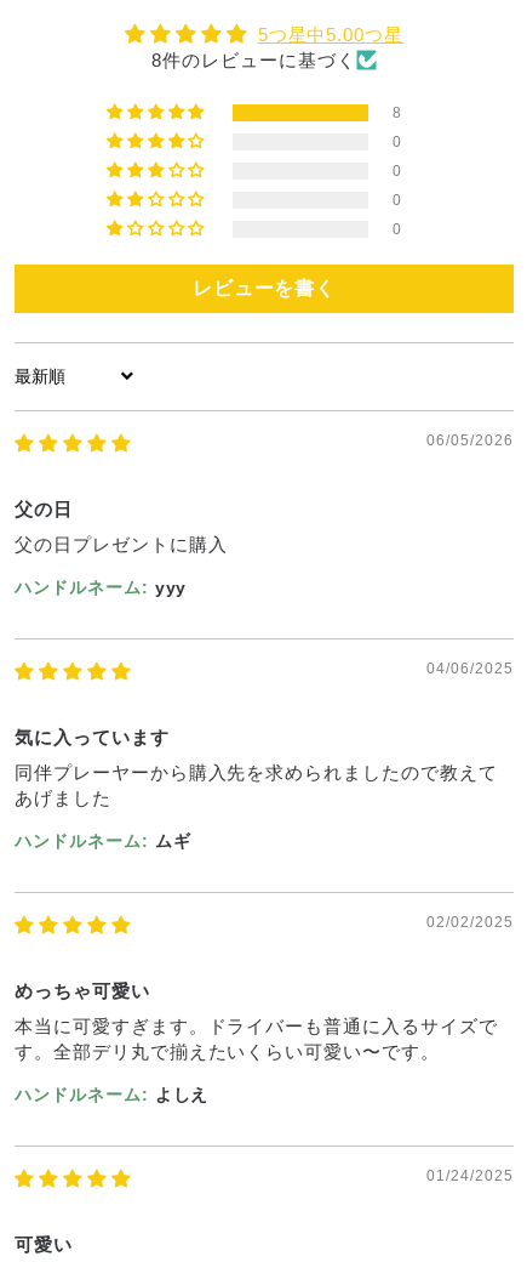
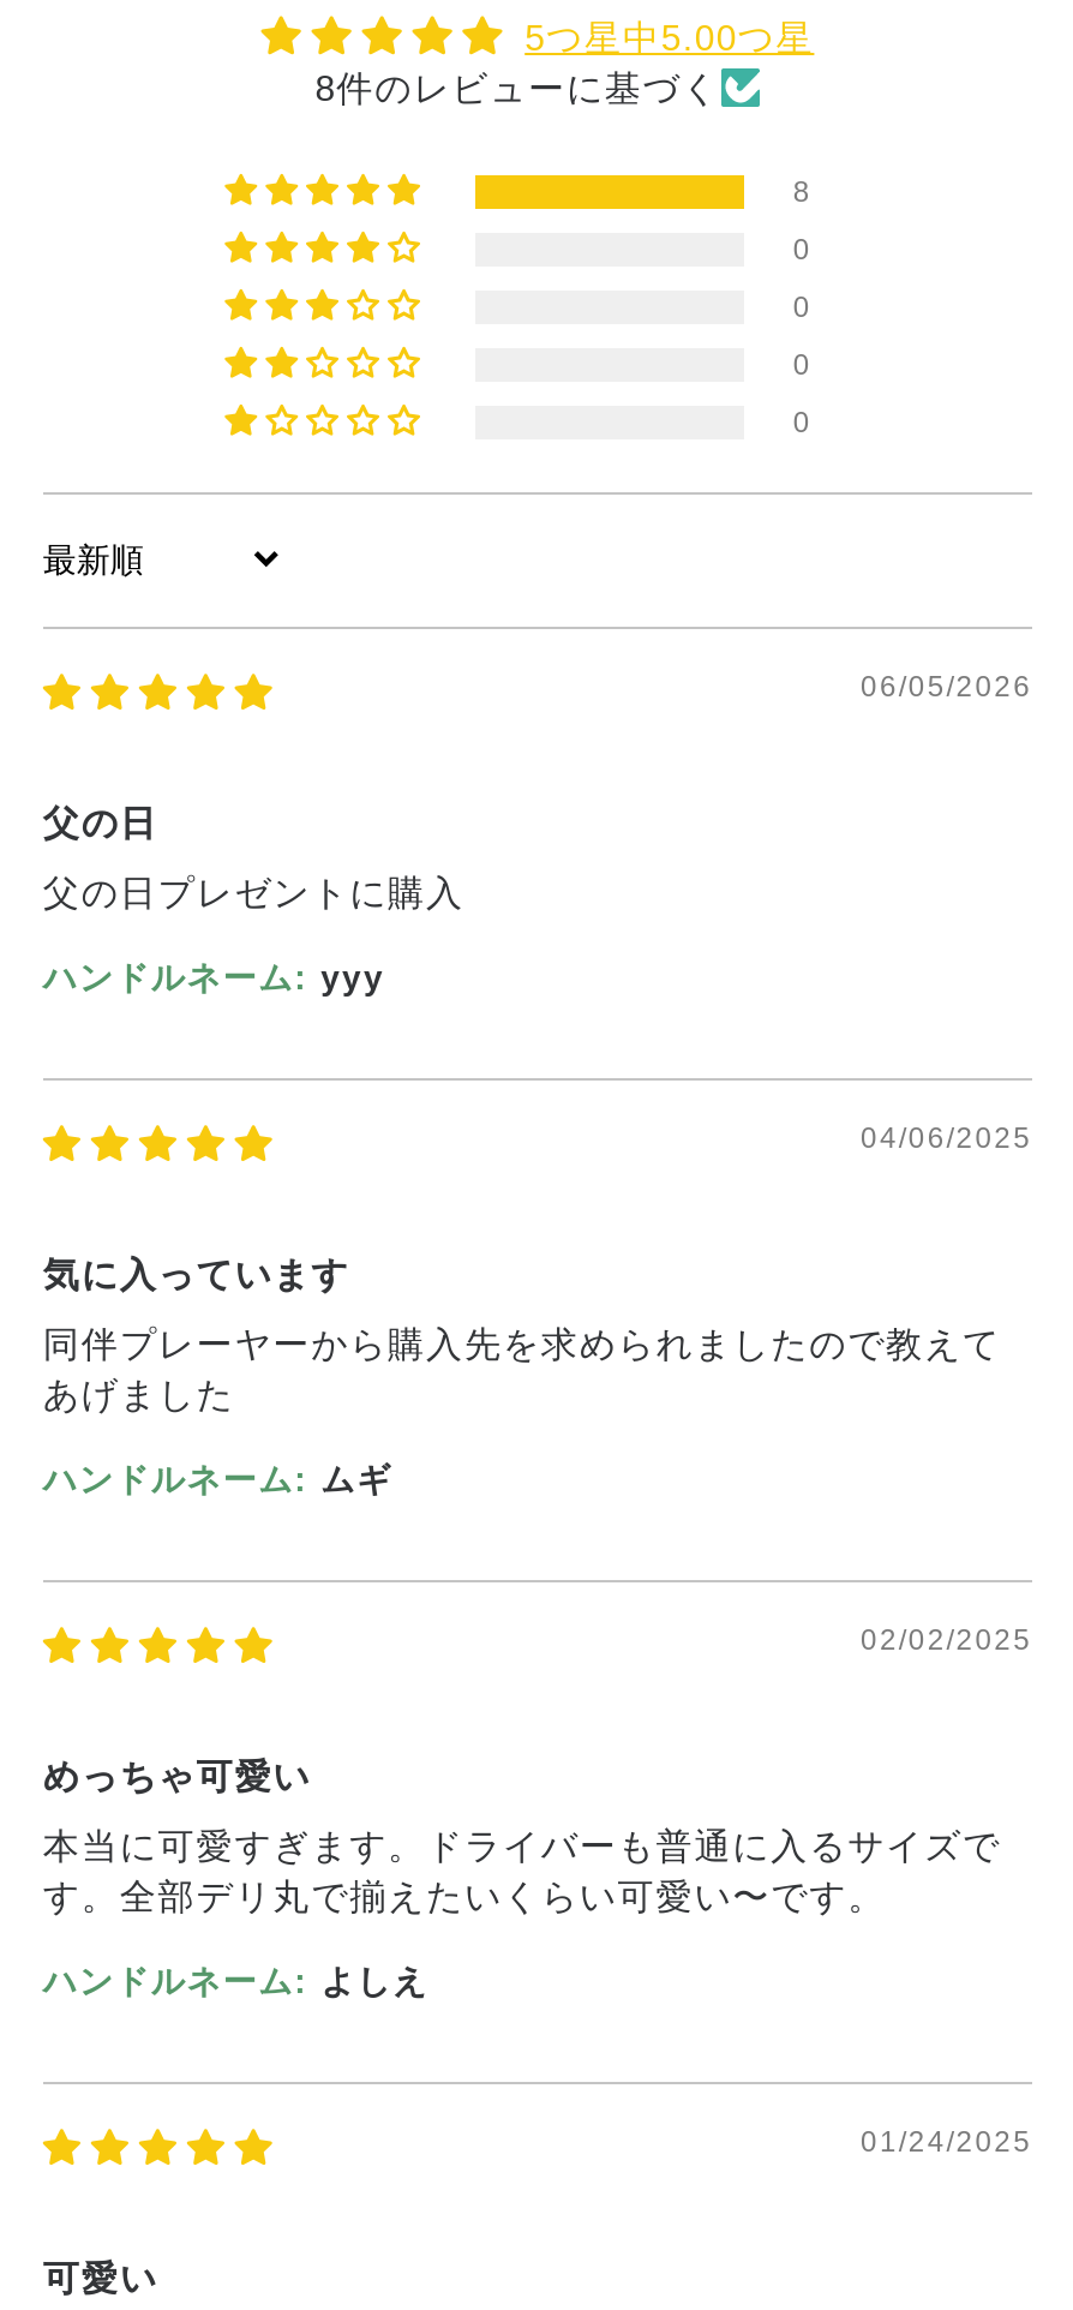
[192,278,336,298] レビューを書く -> none

